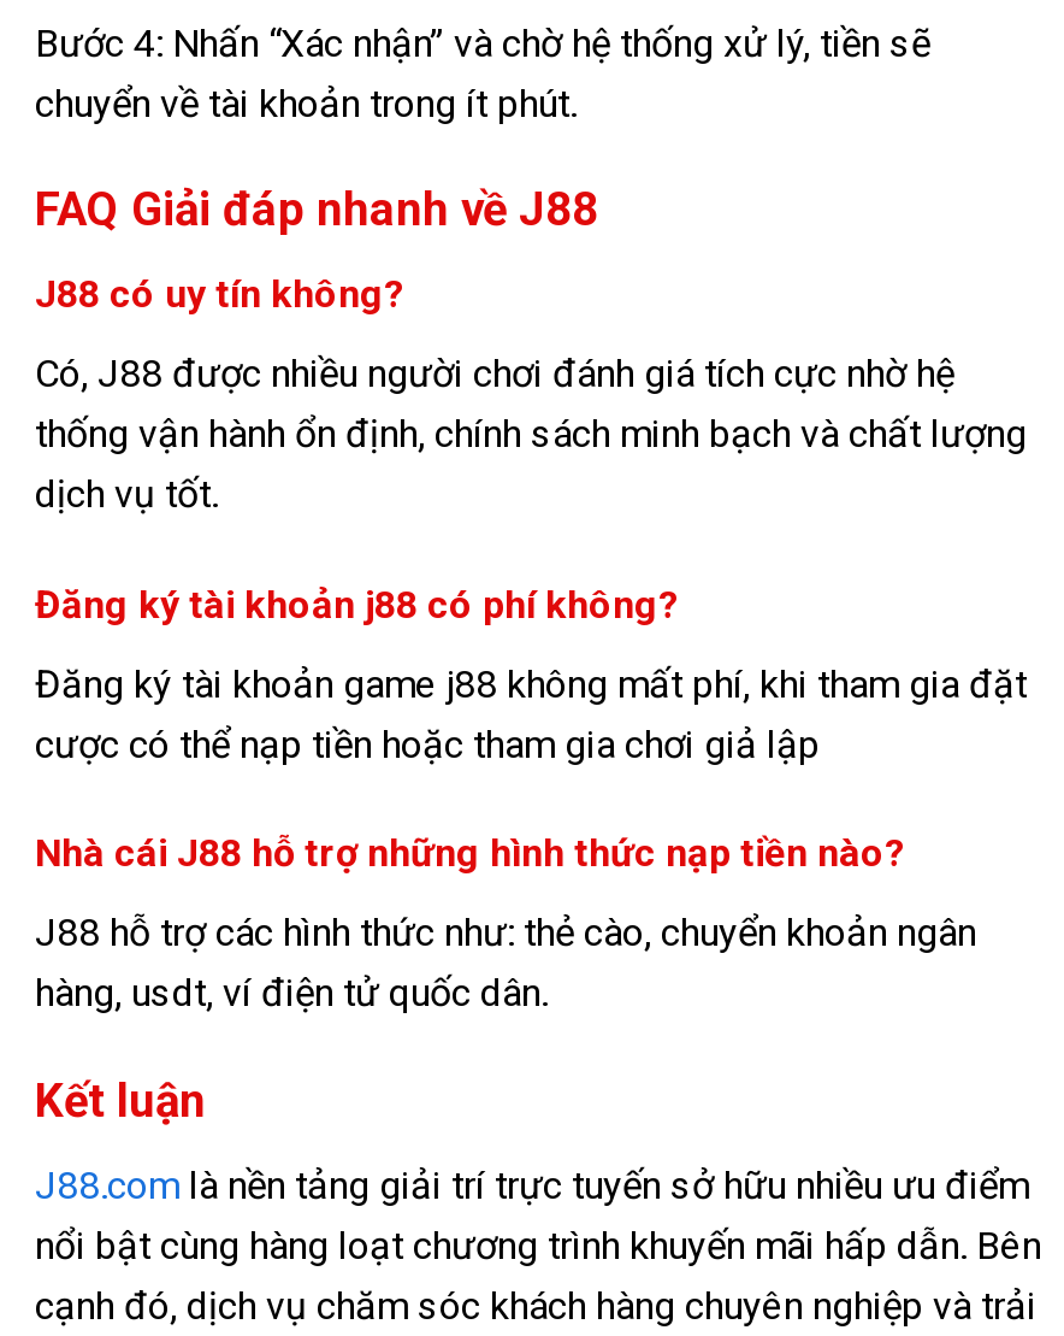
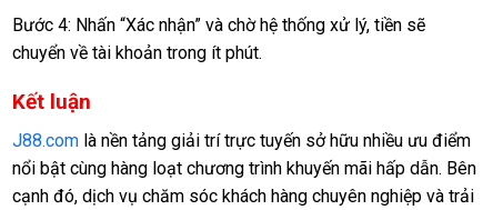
[35,183,1027,1017] FAQ Giải đáp nhanh về J88 | J88 có uy tín không? | Có, J88 được nhiều người chơi đánh giá tích cực nhờ hệ | thống vận hành ổn định, chính sách minh bạch và chất lượng | dịch vụ tốt. | Đăng ký tài khoản j88 có phí không? | Đăng ký tài khoản game j88 không mất phí, khi tham gia đặt | cược có thể nạp tiền hoặc tham gia chơi giả lập | Nhà cái J88 hỗ trợ những hình thức nạp tiền nào? | J88 hỗ trợ các hình thức như: thẻ cào, chuyển khoản ngân | hàng, usdt, ví điện tử quốc dân. -> none

